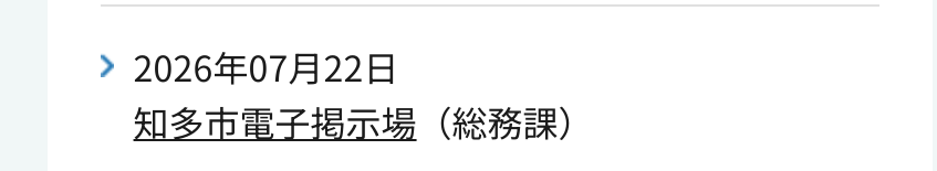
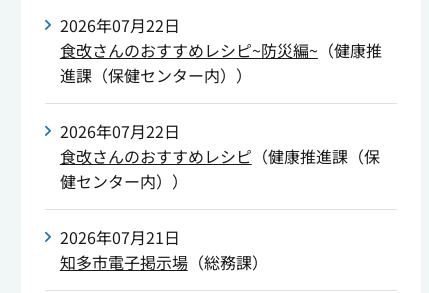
none -> [60,38,382,249] 食改さんのおすすめレシピ~防災編~（健康推 | 進課（保健センター内）） | 2026年07月22日 | 食改さんのおすすめレシピ（健康推進課（保 | 健センター内）） | 2026年07月21日

